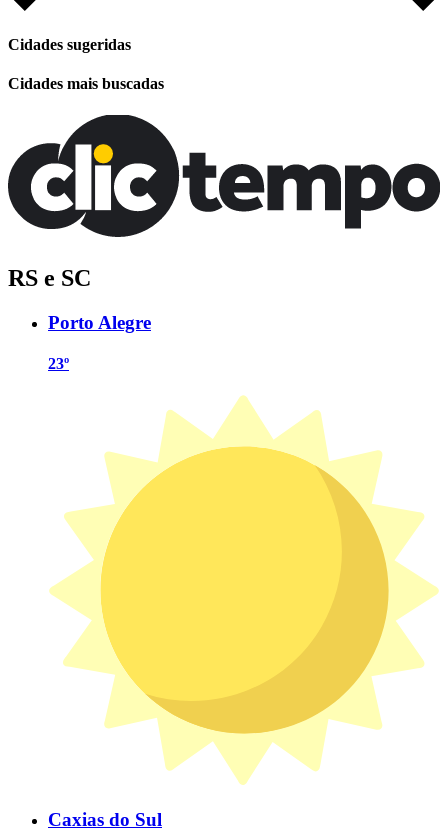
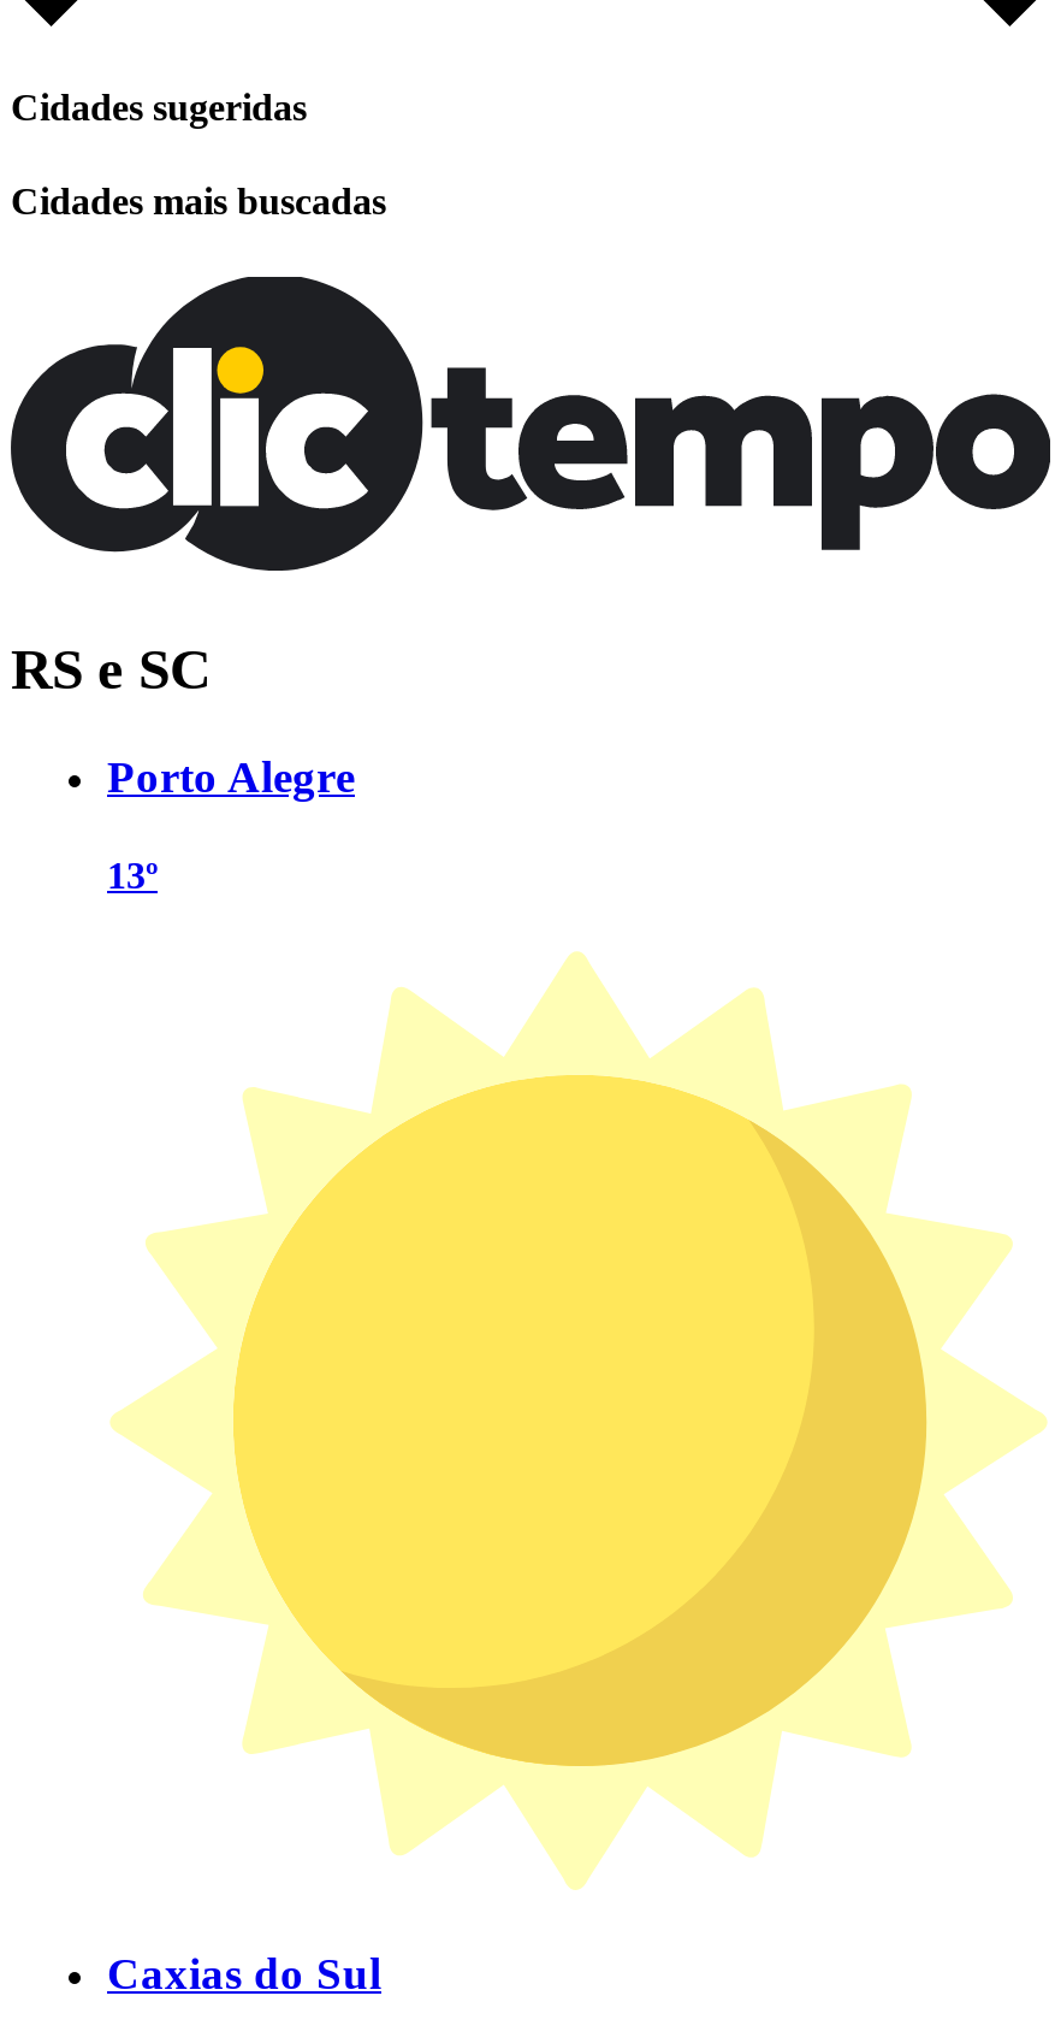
[48,355,69,372] 23º -> [107,855,158,896] 13º

